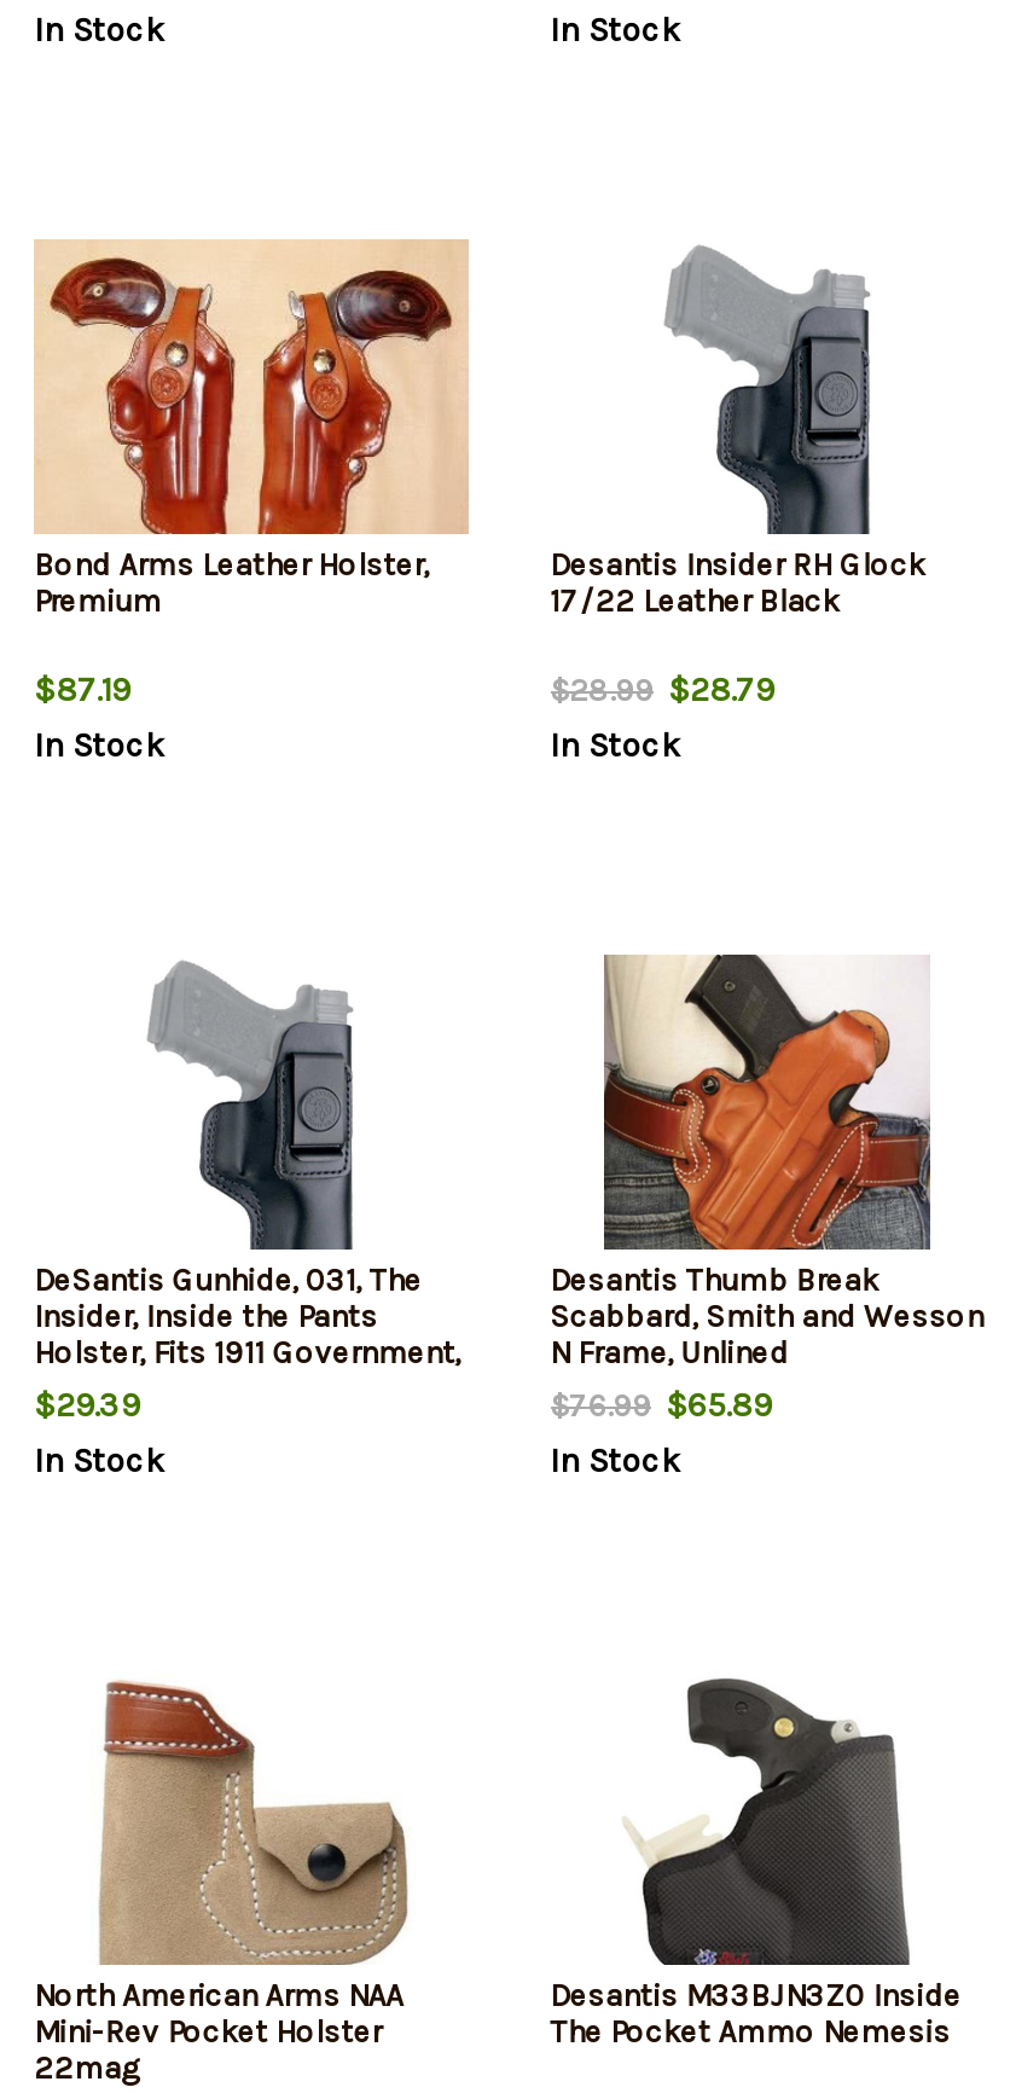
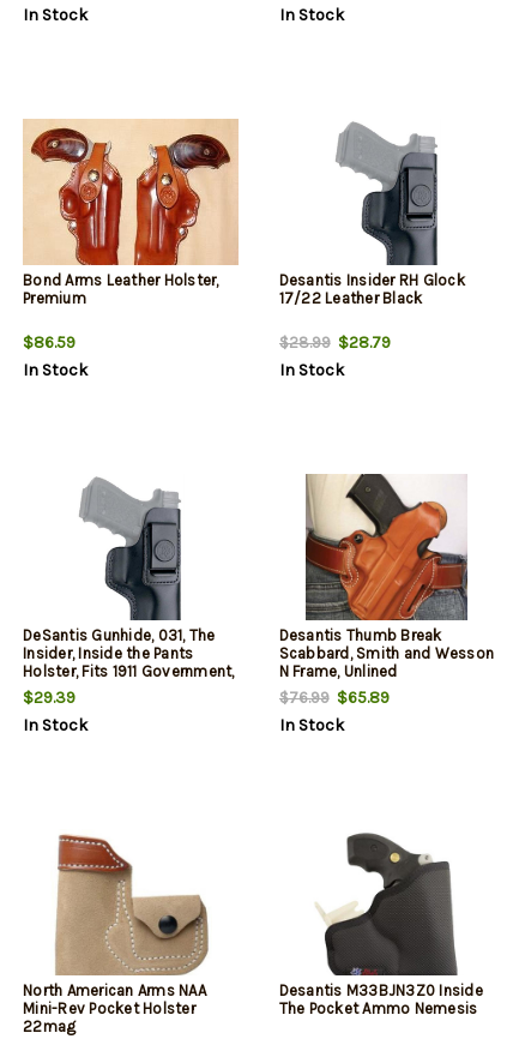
[34,669,130,710] $87.19 -> [23,332,76,352] $86.59

